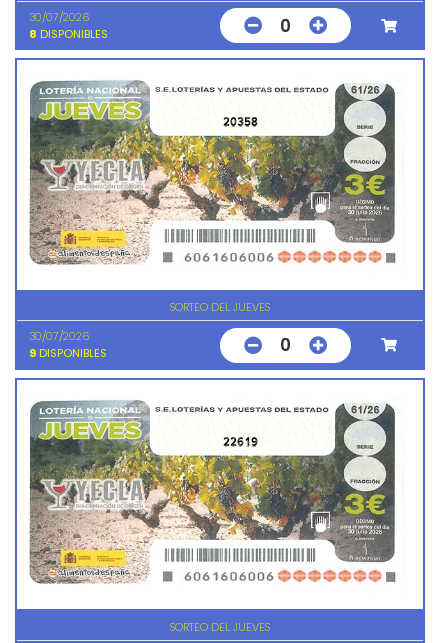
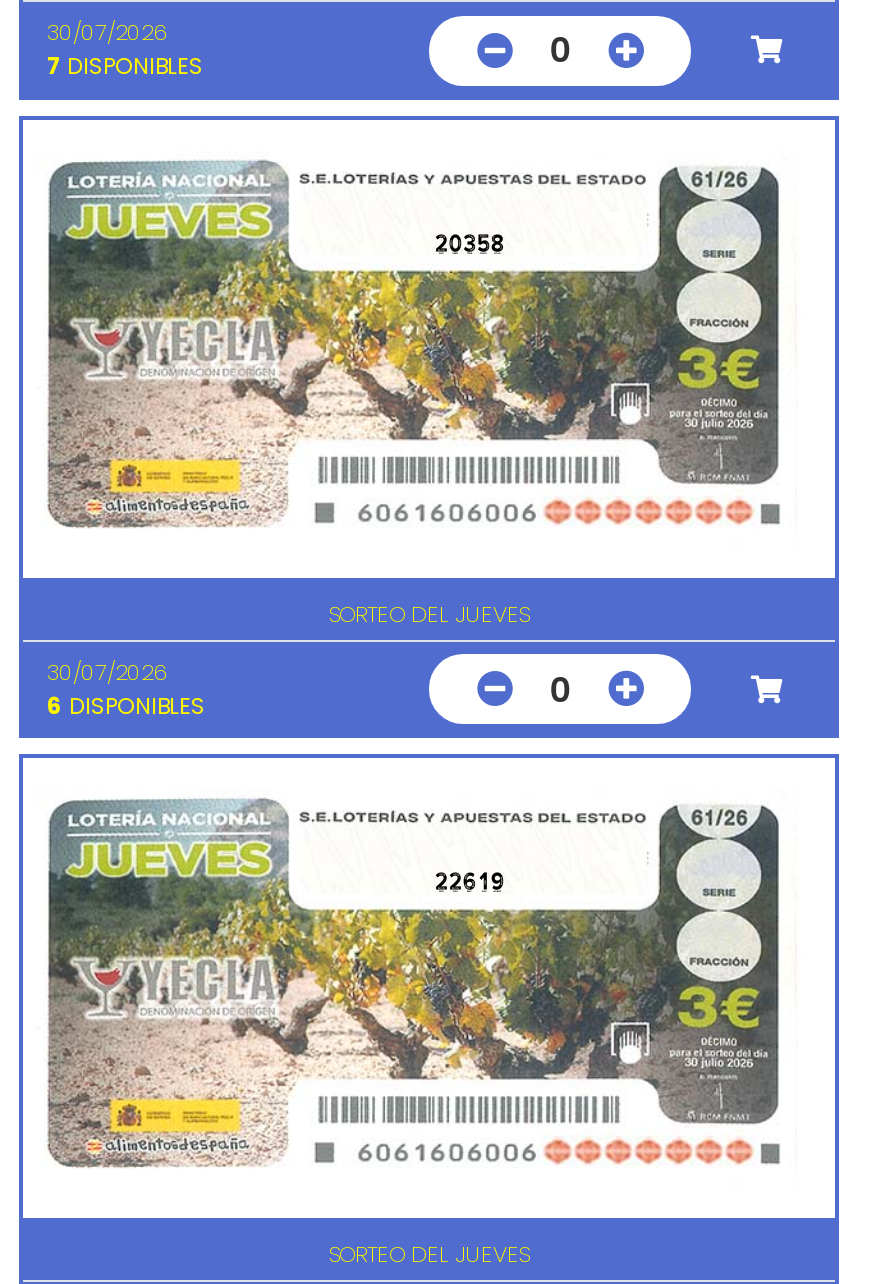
[29,26,108,42] 8 DISPONIBLES -> [47,51,203,83] 7 DISPONIBLES
[29,345,107,361] 9 DISPONIBLES -> [47,690,205,722] 6 DISPONIBLES

